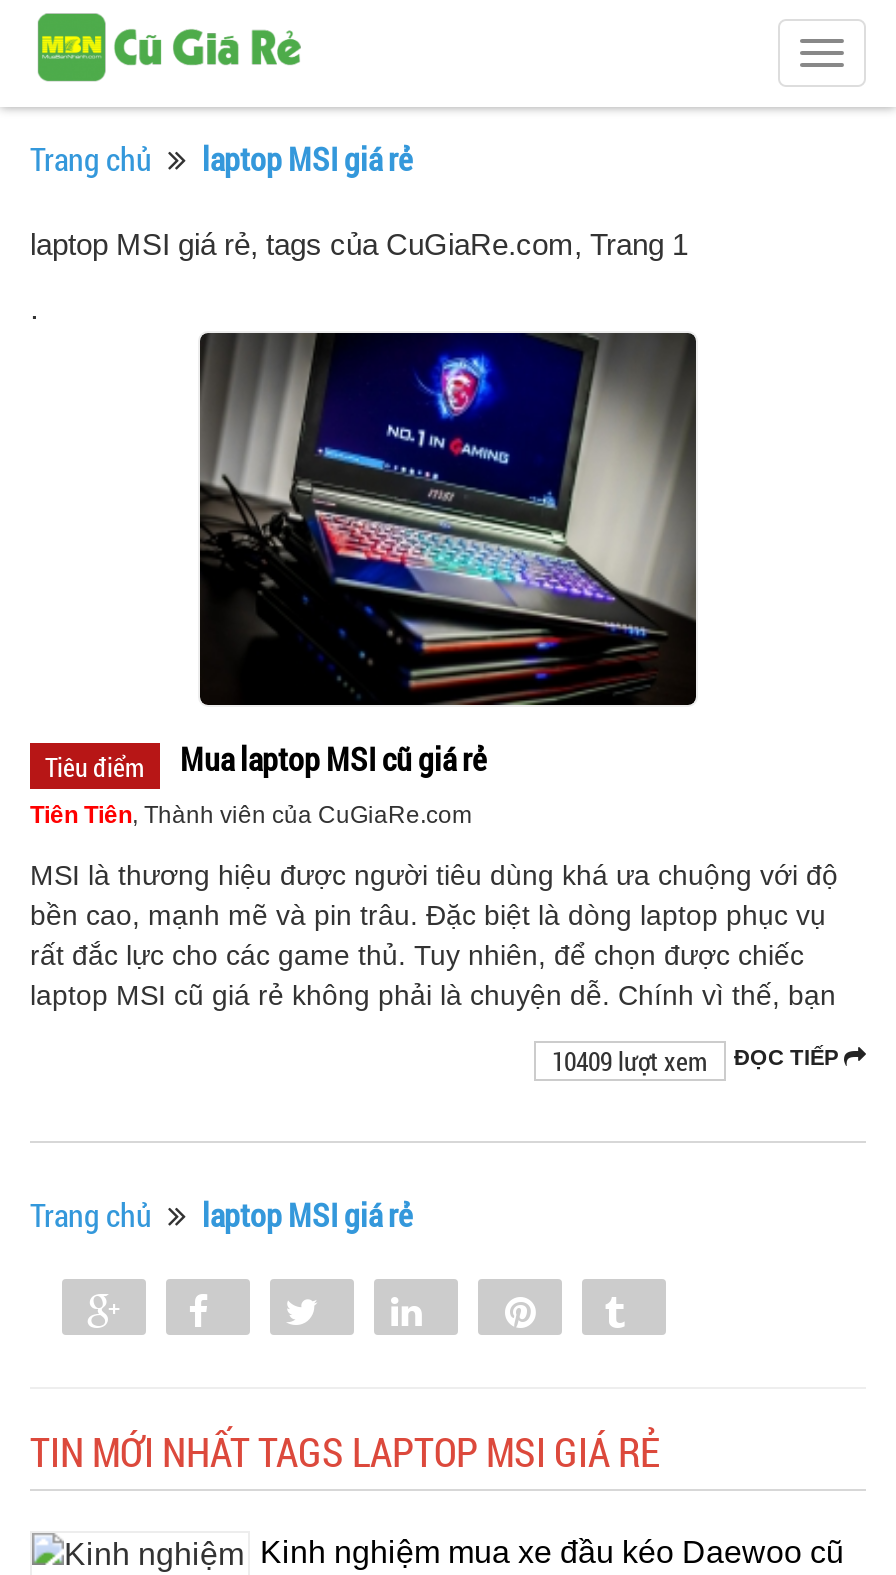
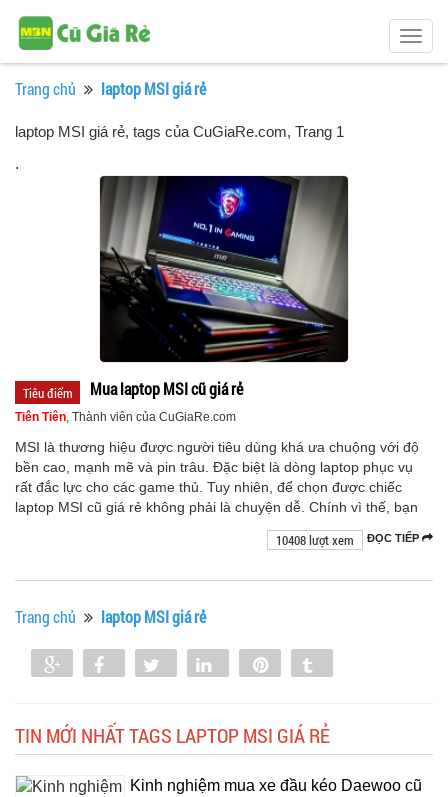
[552,1043,844,1079] 10409 lượt xem ĐỌC TIẾP -> [276,531,422,549] 10408 lượt xem ĐỌC TIẾP

